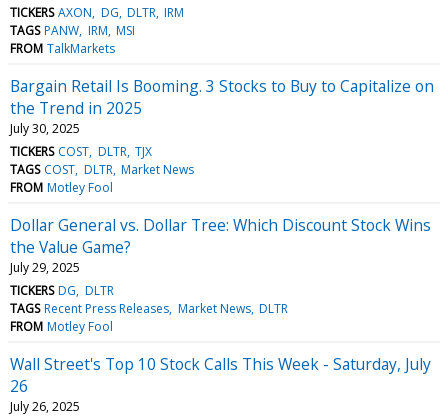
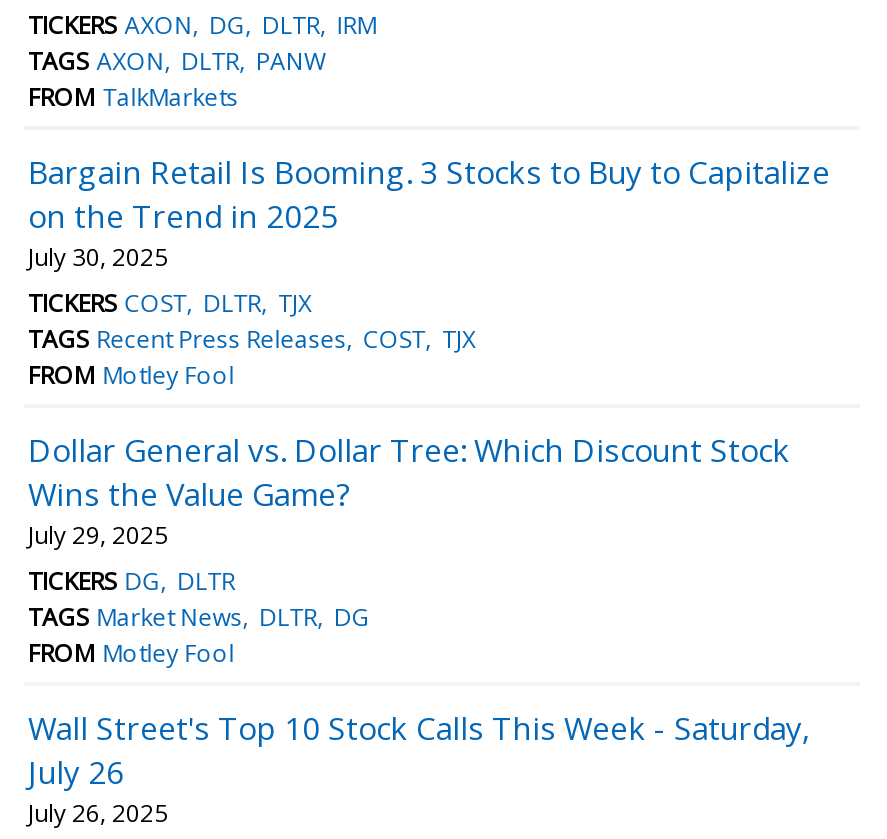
[10,22,135,39] TAGS PANW IRM MSI -> [28,44,326,78] TAGS AXON DLTR PANW
[10,161,194,178] TAGS COST DLTR Market News -> [28,322,476,356] TAGS Recent Press Releases COST TJX
[10,300,288,317] TAGS Recent Press Releases Market News DLTR -> [28,600,370,634] TAGS Market News DLTR DG

